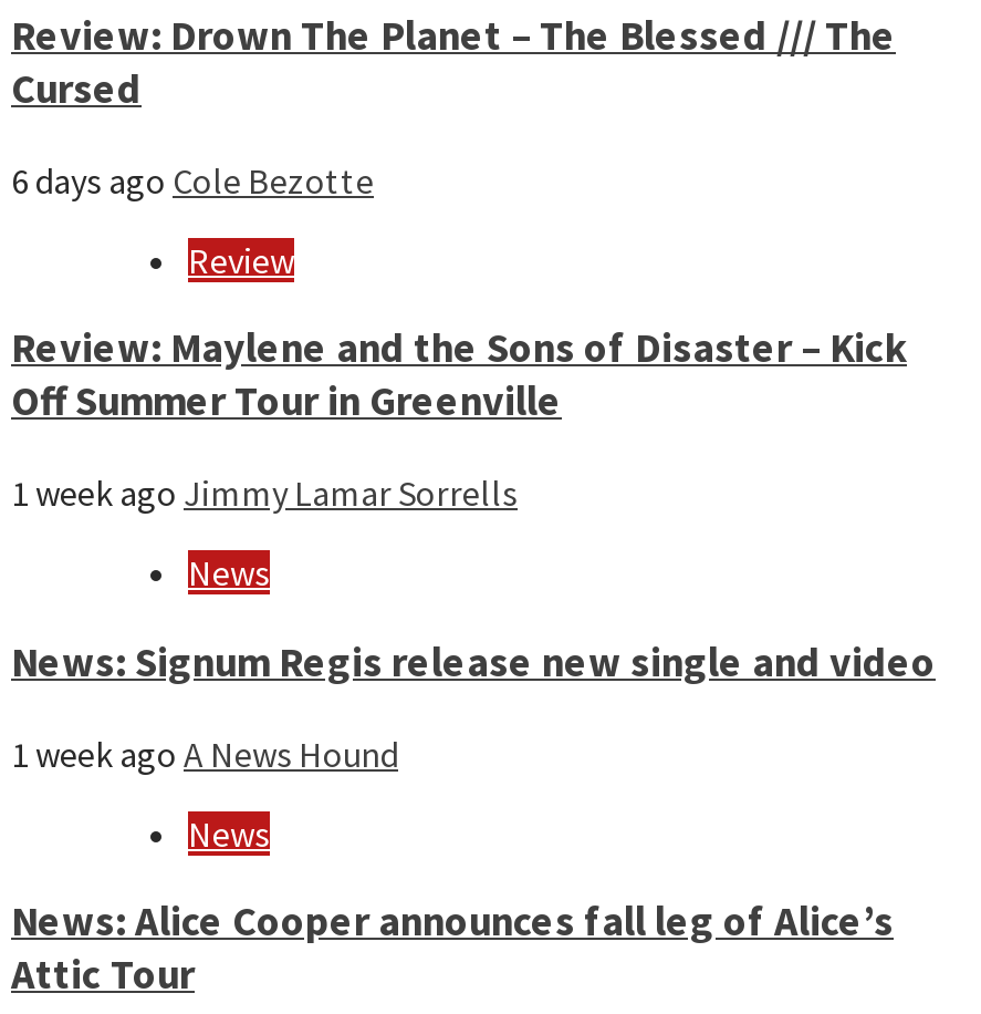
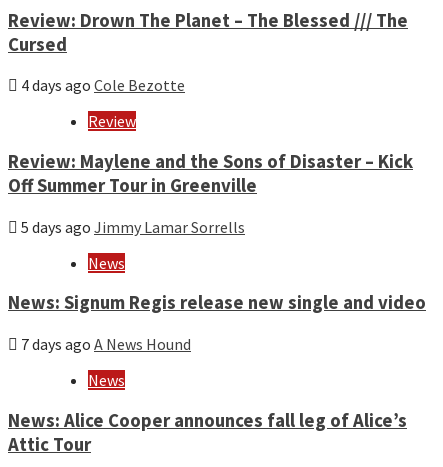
[11,158,374,202] 6 days ago Cole Bezotte -> [18,75,185,95] 4 days ago Cole Bezotte
[11,471,518,515] 1 week ago Jimmy Lamar Sorrells -> [18,217,245,237] 5 days ago Jimmy Lamar Sorrells
[11,731,398,775] 1 week ago A News Hound -> [18,334,191,354] 7 days ago A News Hound

